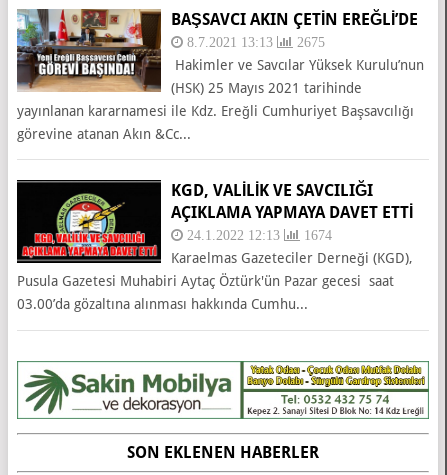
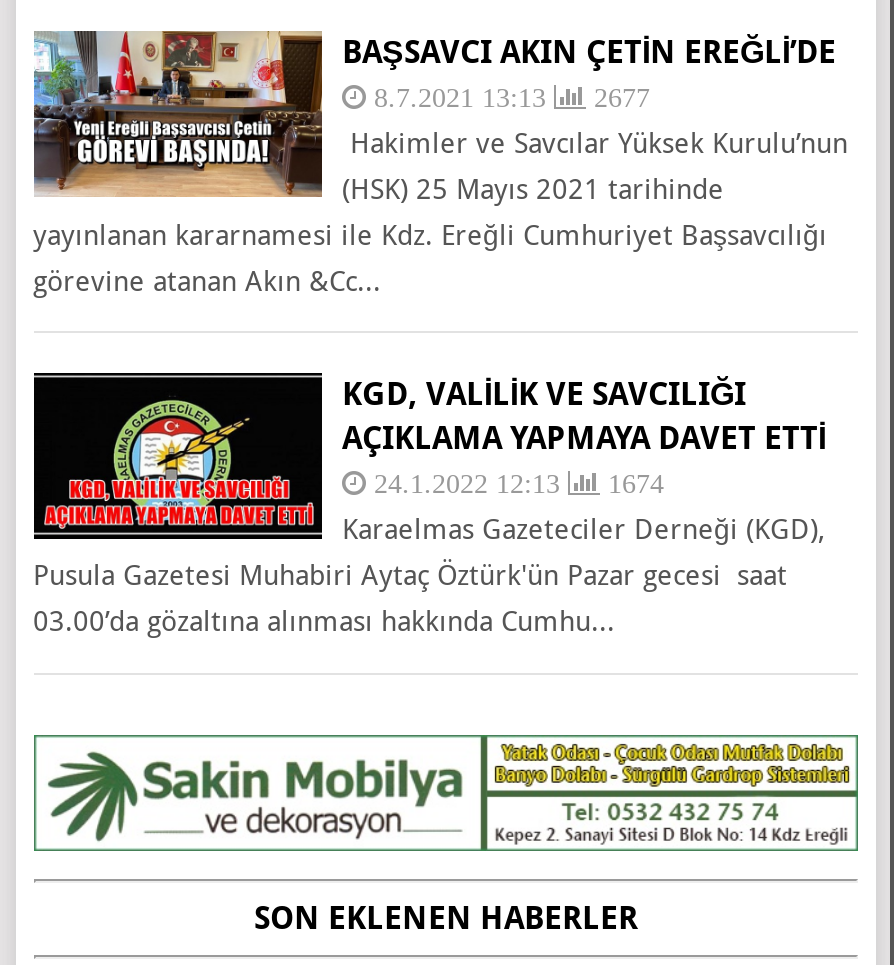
[183,35,325,49] 8.7.2021 13:13 2675 -> [366,84,650,112] 8.7.2021 13:13 2677

